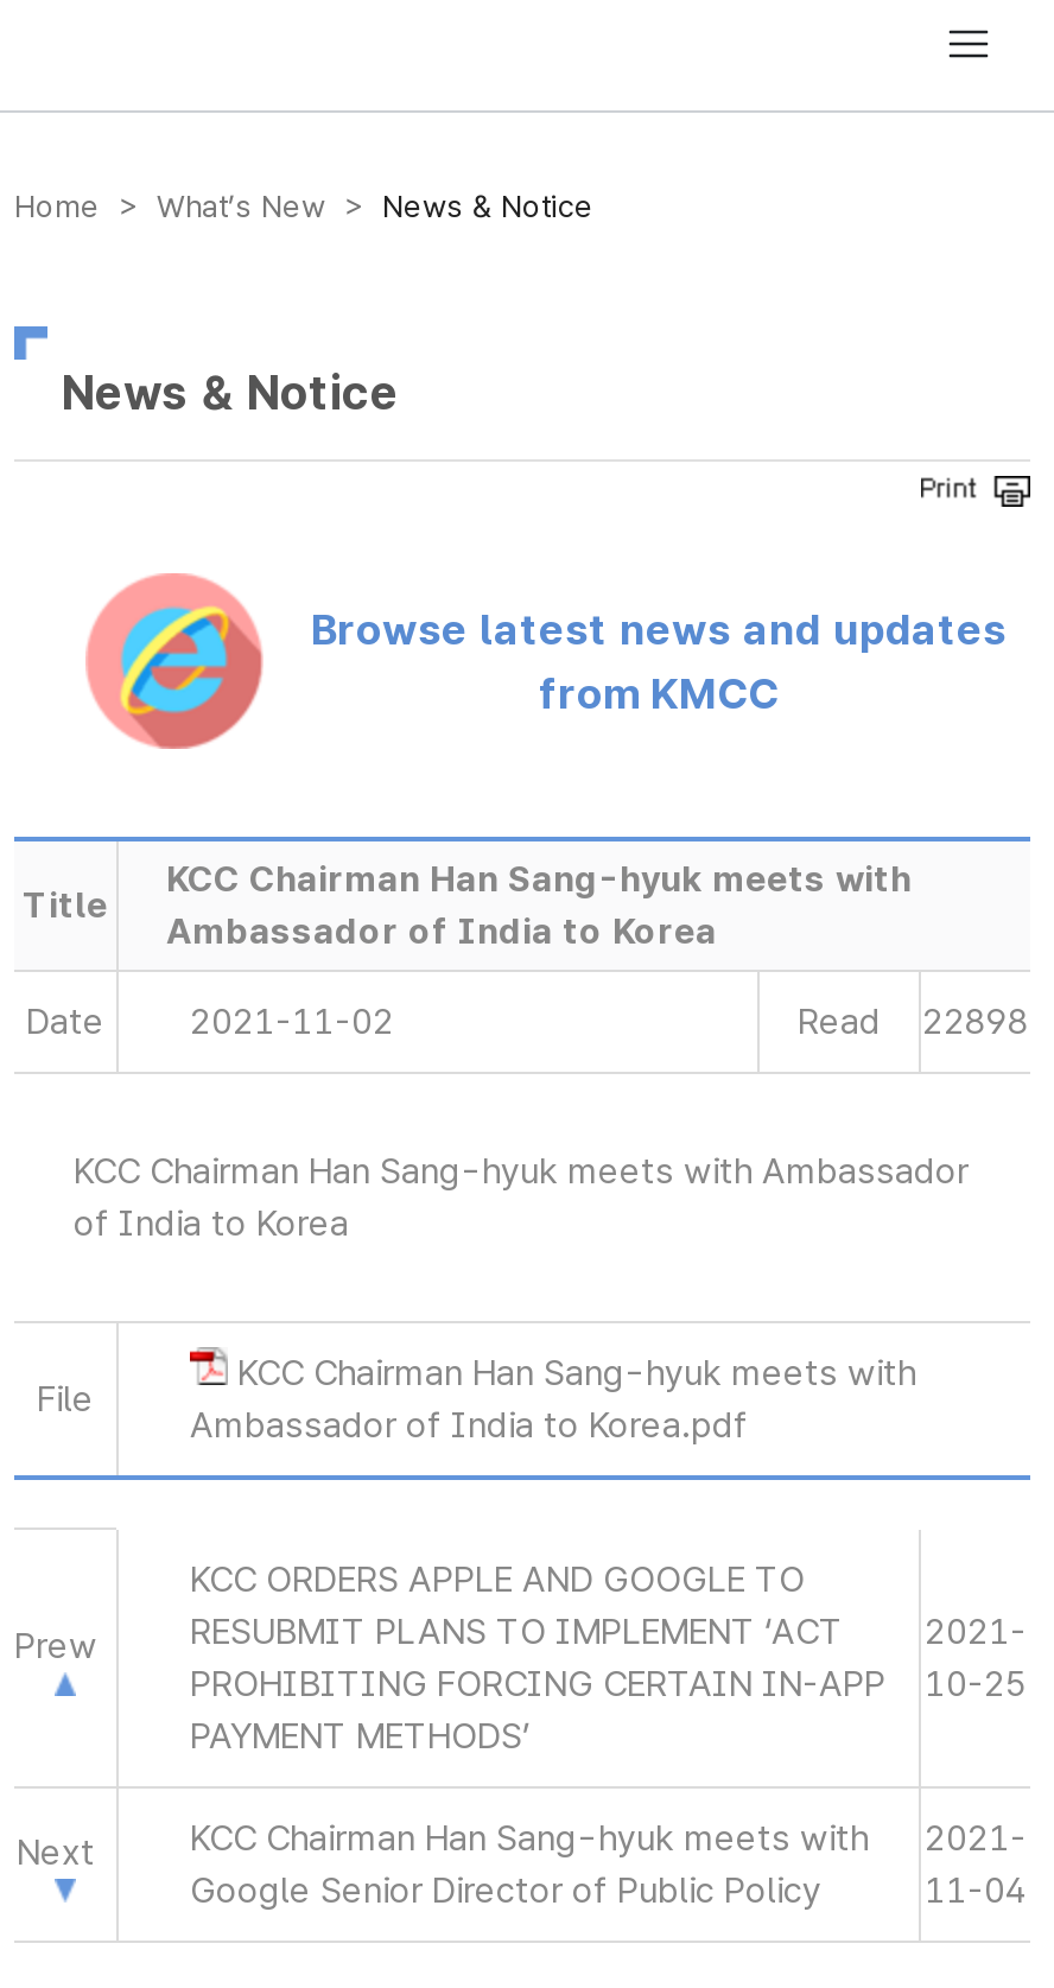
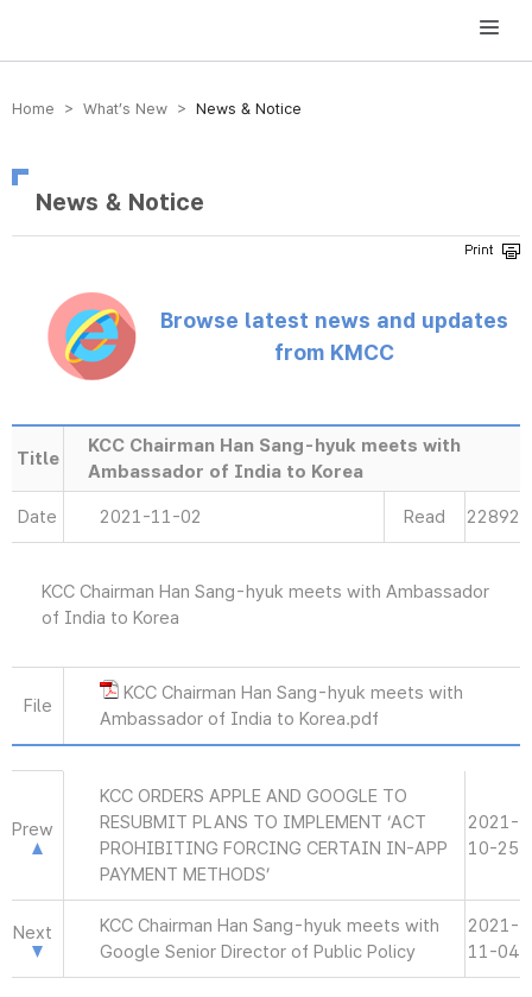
[798,1001,1029,1043] Read 22898 -> [404,506,520,528] Read 22892

